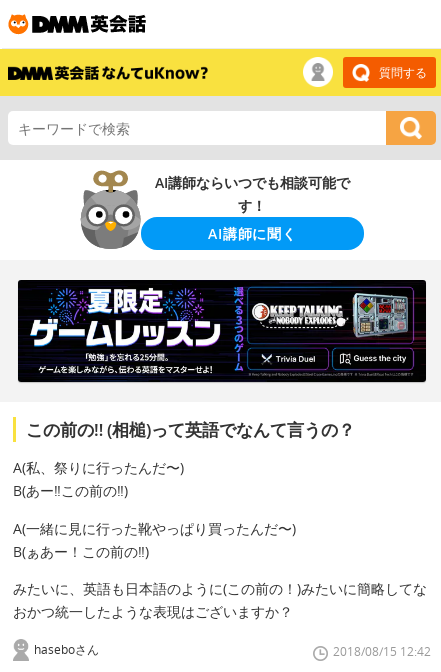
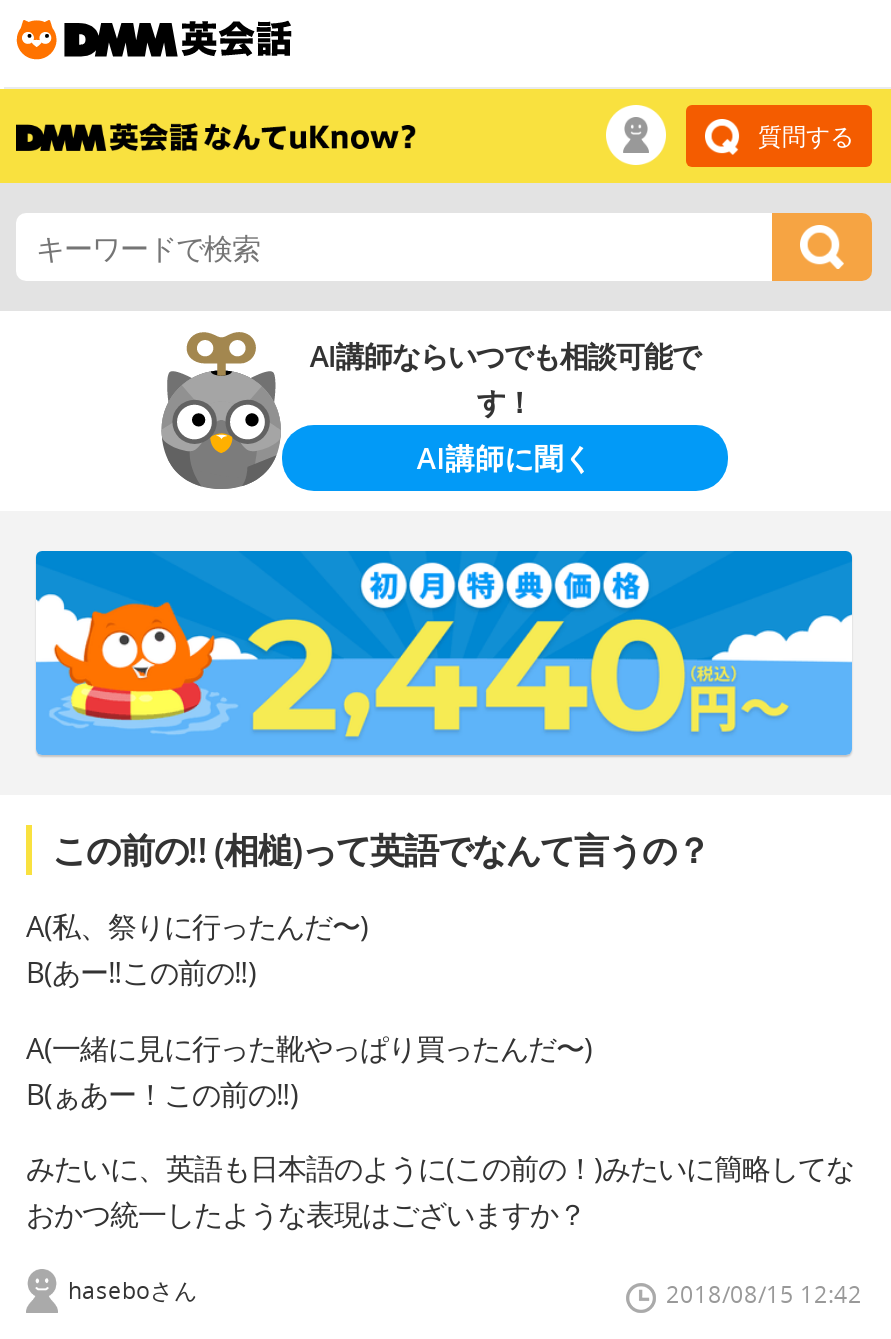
[17,279,427,383] [image] -> [34,549,854,757] [image]

